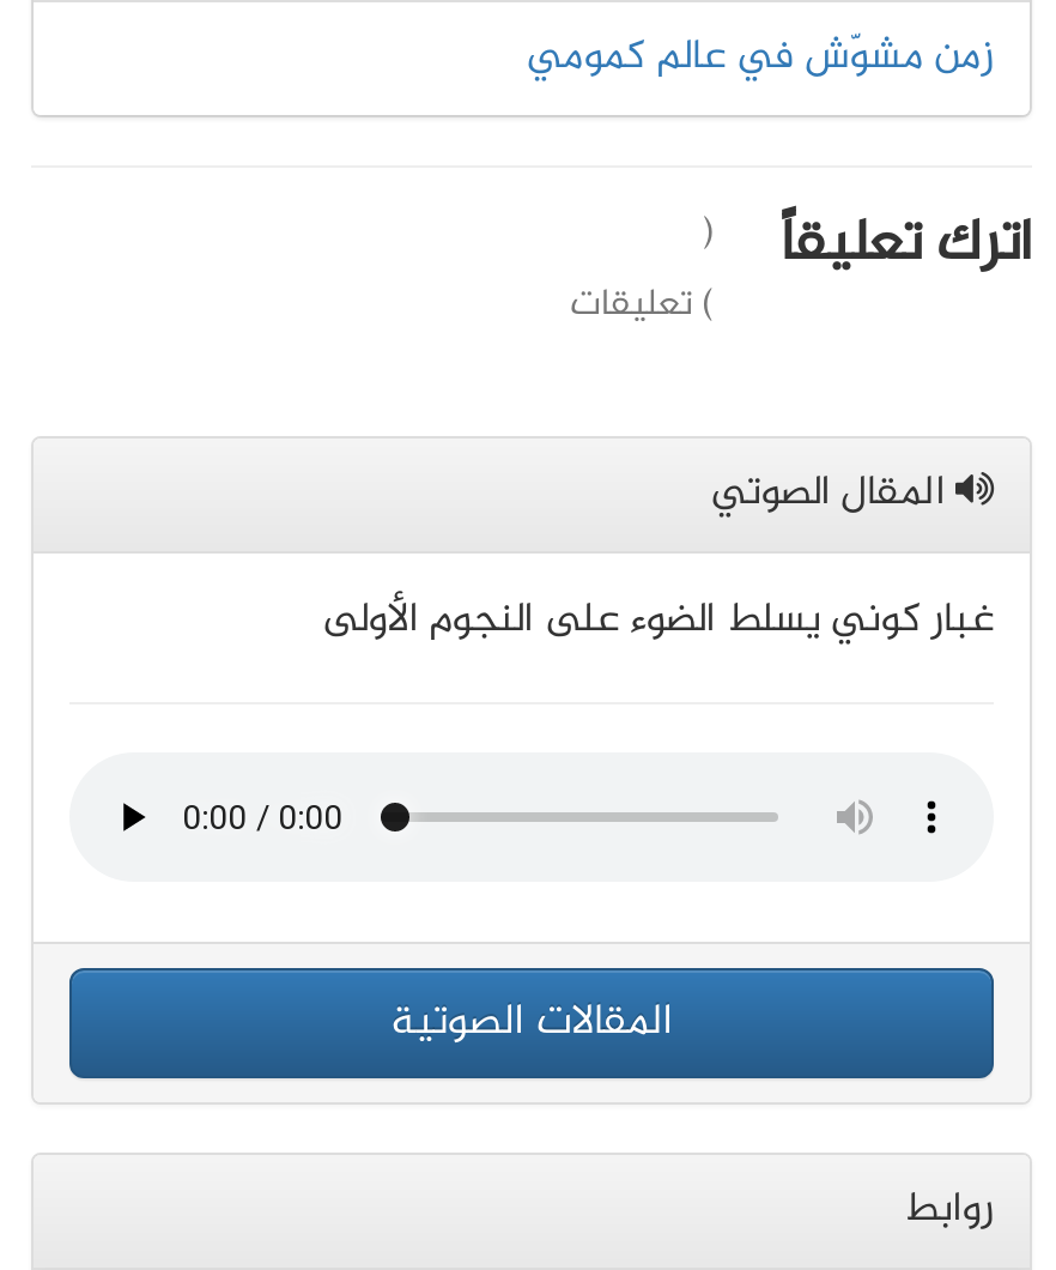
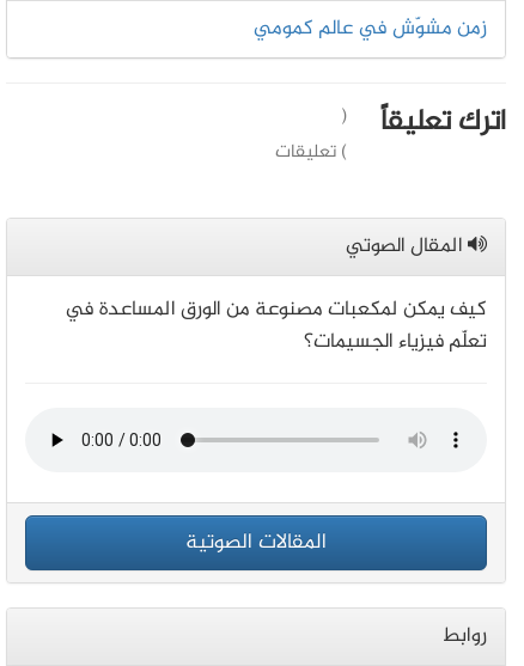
[323,587,994,654] غبار كوني يسلط الضوء على النجوم الأولى -> [65,293,487,359] كيف يمكن لمكعبات مصنوعة من الورق المساعدة في | تعلّم فيزياء الجسيمات؟

